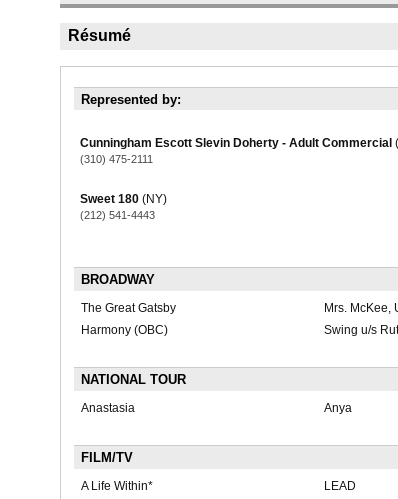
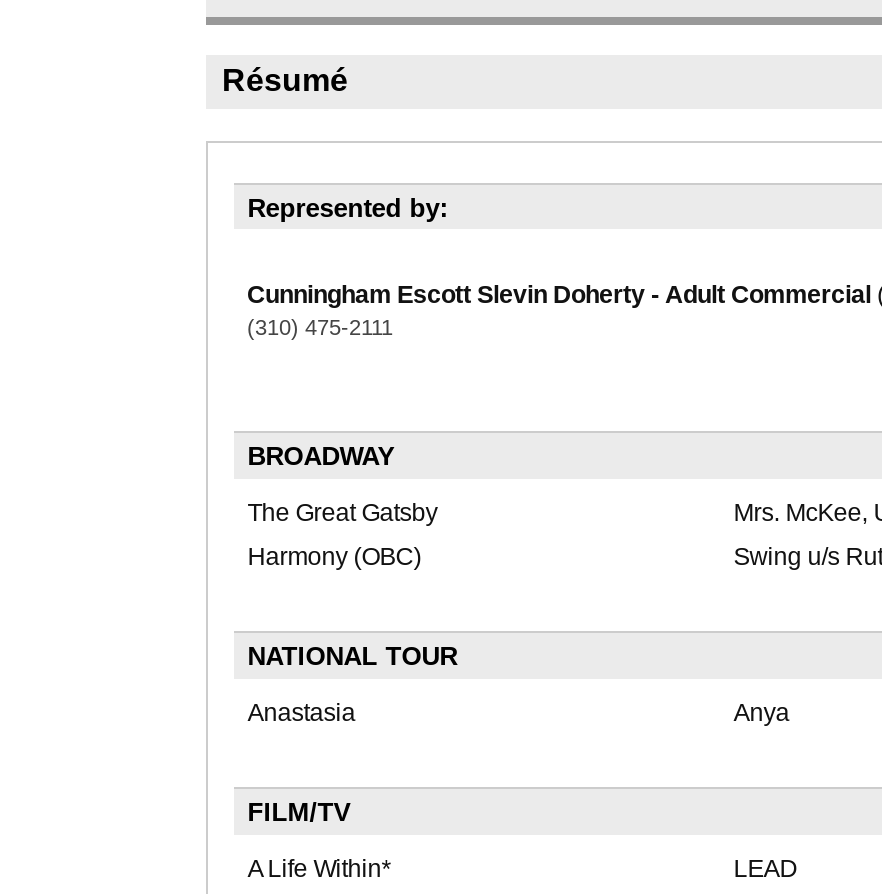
[80,192,167,221] Sweet 180 (NY) | (212) 541-4443 -> none

